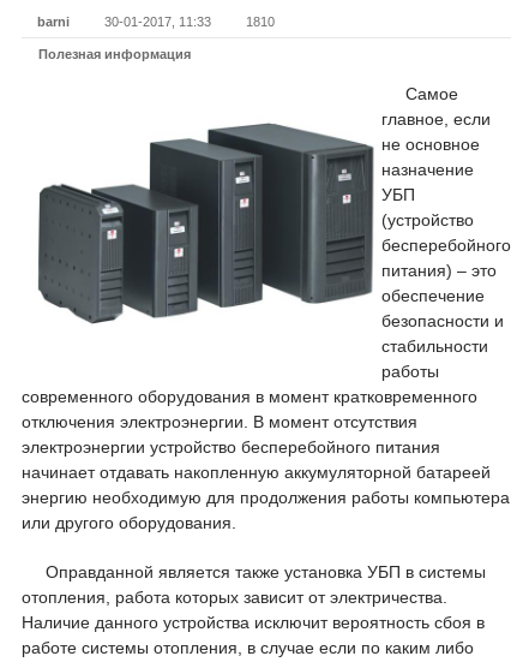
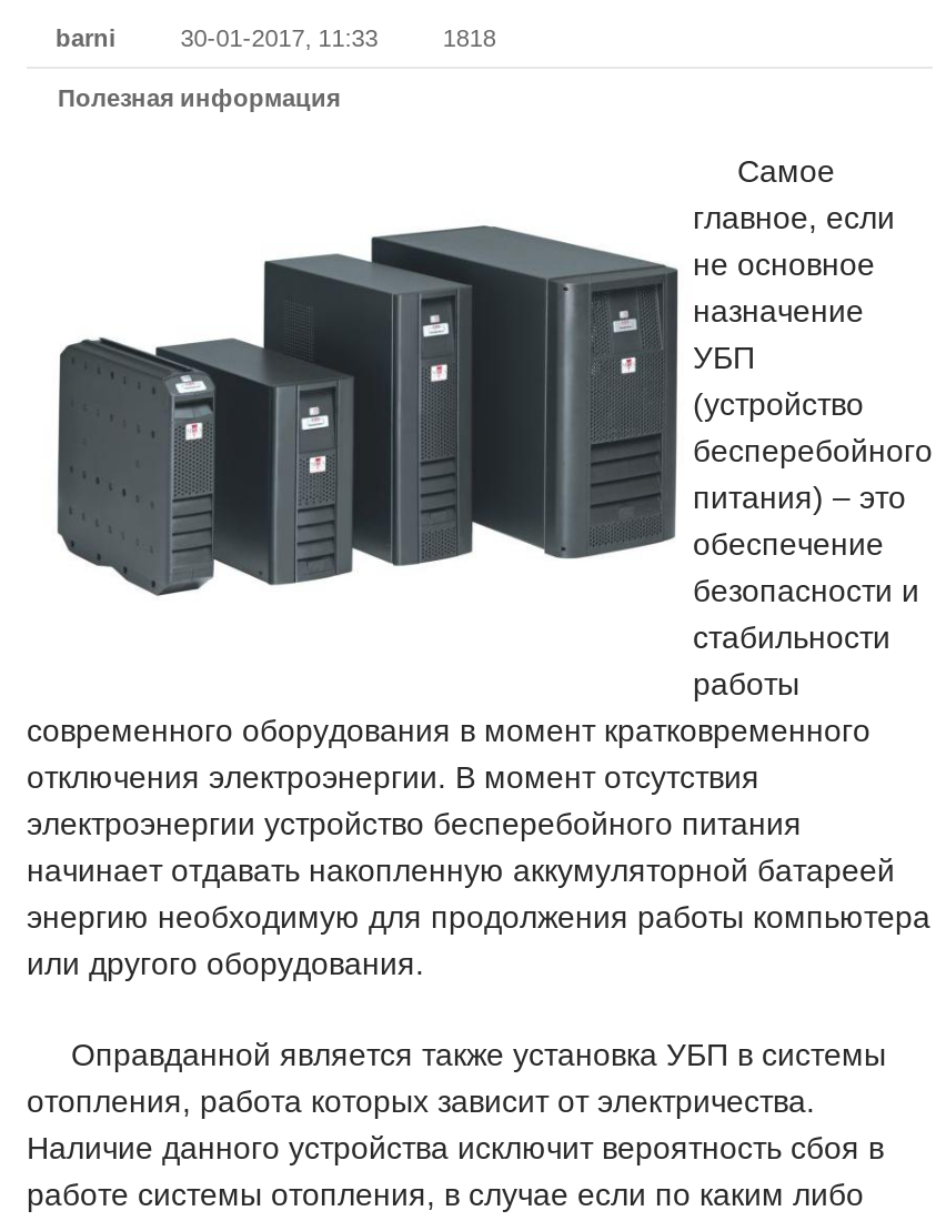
[246,14,275,29] 1810 -> [443,24,496,51] 1818

